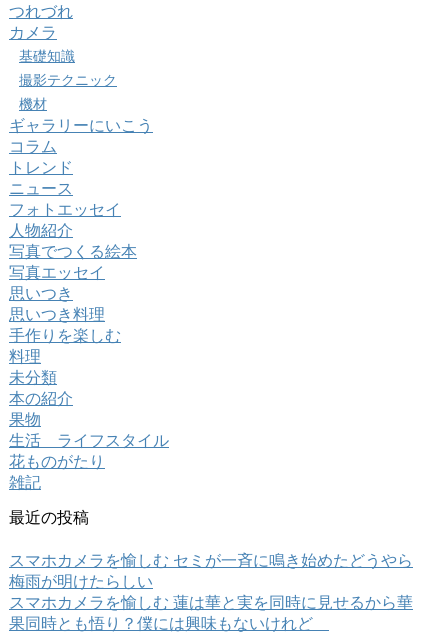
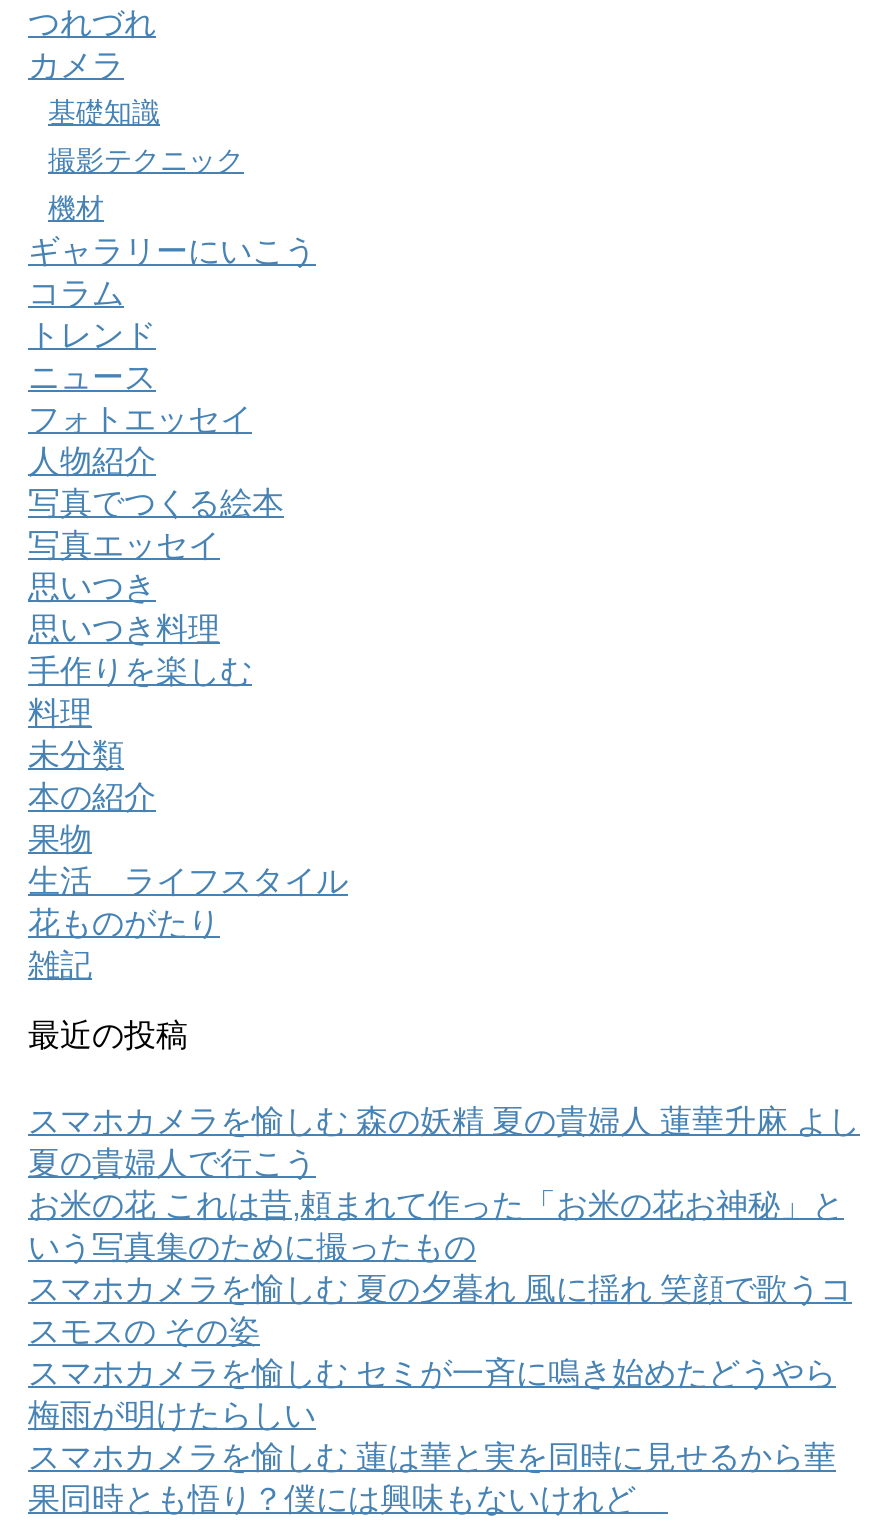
none -> [28,1103,860,1347] スマホカメラを愉しむ 森の妖精 夏の貴婦人 蓮華升麻 よし | 夏の貴婦人で行こう | お米の花 これは昔,頼まれて作った「お米の花お神秘」と | いう写真集のために撮ったもの | スマホカメラを愉しむ 夏の夕暮れ 風に揺れ 笑顔で歌うコ | スモスの その姿

